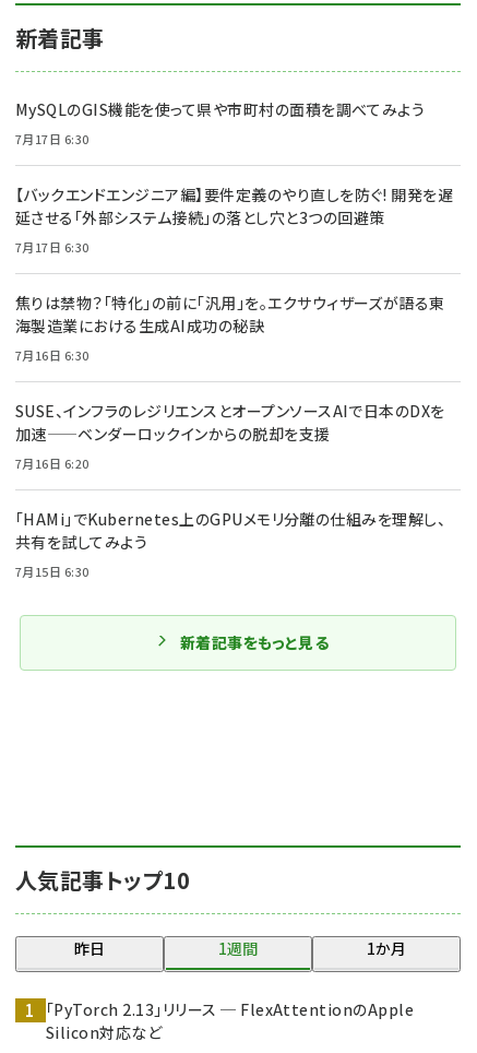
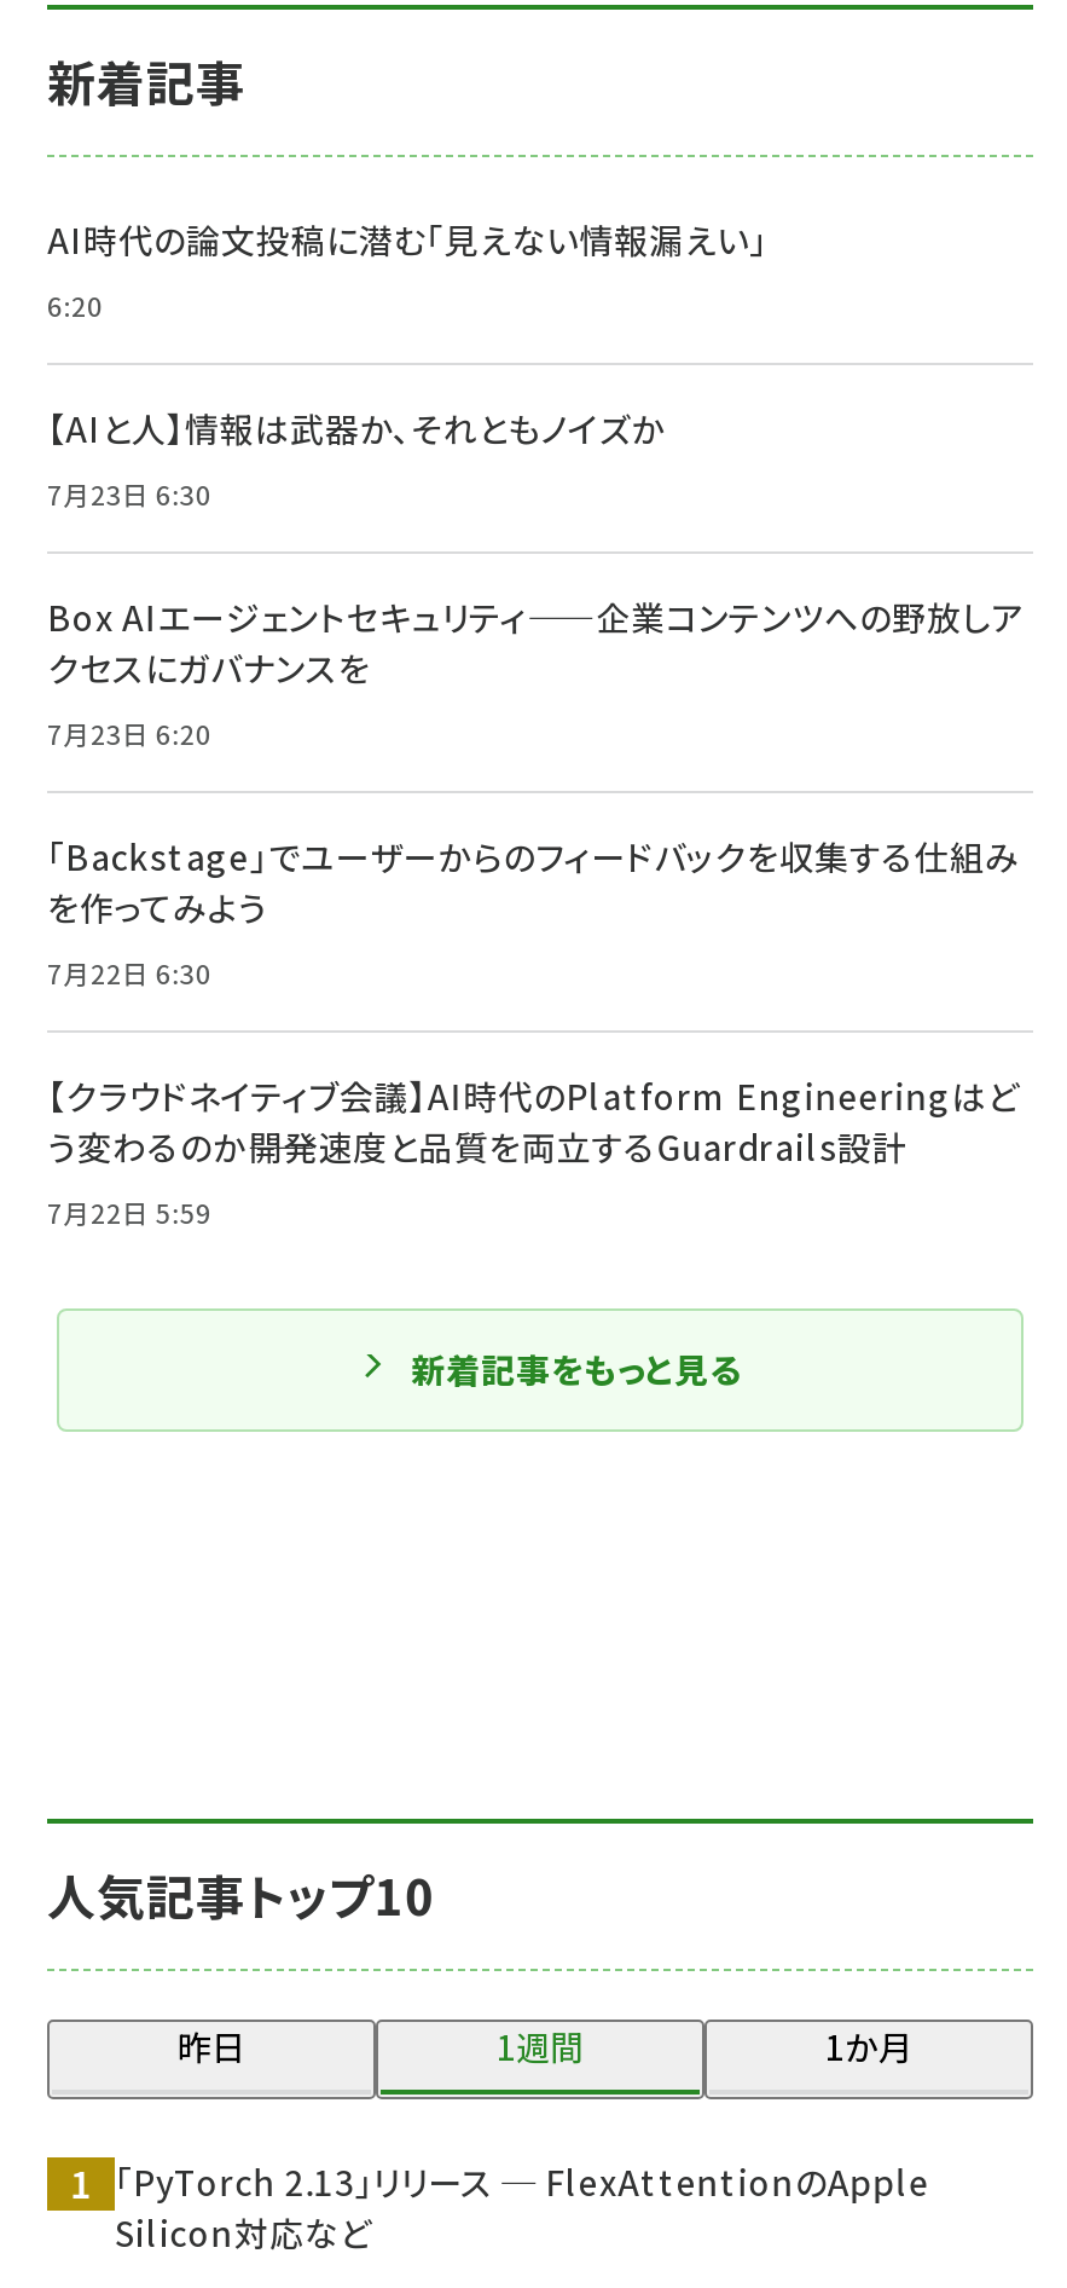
[15,98,425,147] MySQLのGIS機能を使って県や市町村の面積を調べてみよう | 7月17日 6:30 -> [47,215,767,324] AI時代の論文投稿に潜む「見えない情報漏えい」 | 6:20
[15,184,453,256] 【バックエンドエンジニア編】要件定義のやり直しを防ぐ! 開発を遅 | 延させる「外部システム接続」の落とし穴と3つの回避策 | 7月17日 6:30 -> [47,404,666,513] 【AIと人】情報は武器か、それともノイズか | 7月23日 6:30
[15,292,445,364] 焦りは禁物？「特化」の前に「汎用」を。エクサウィザーズが語る東 | 海製造業における生成AI成功の秘訣 | 7月16日 6:30 -> [47,593,1024,752] Box AIエージェントセキュリティ——企業コンテンツへの野放しア | クセスにガバナンスを | 7月23日 6:20
[15,400,445,472] SUSE、インフラのレジリエンスとオープンソースAIで日本のDXを | 加速——ベンダーロックインからの脱却を支援 | 7月16日 6:20 -> [47,832,1019,992] 「Backstage」でユーザーからのフィードバックを収集する仕組み | を作ってみよう | 7月22日 6:30
[15,508,446,580] 「HAMi」でKubernetes上のGPUメモリ分離の仕組みを理解し、 | 共有を試してみよう | 7月15日 6:30 -> [47,1071,1019,1231] 【クラウドネイティブ会議】AI時代のPlatform Engineeringはど | う変わるのか――開発速度と品質を両立するGuardrails設計 | 7月22日 5:59

